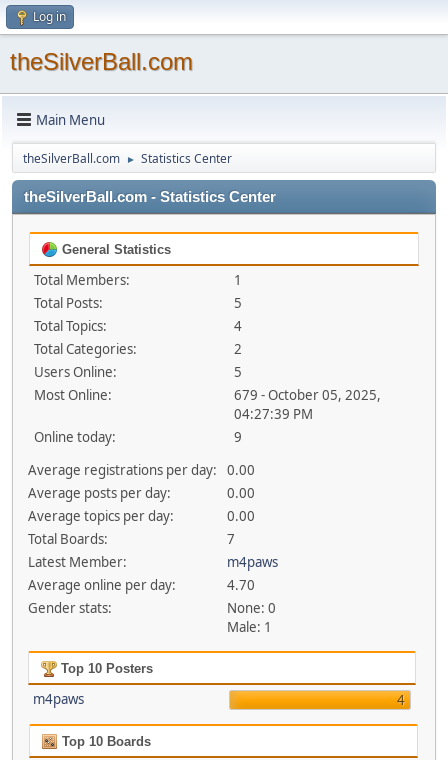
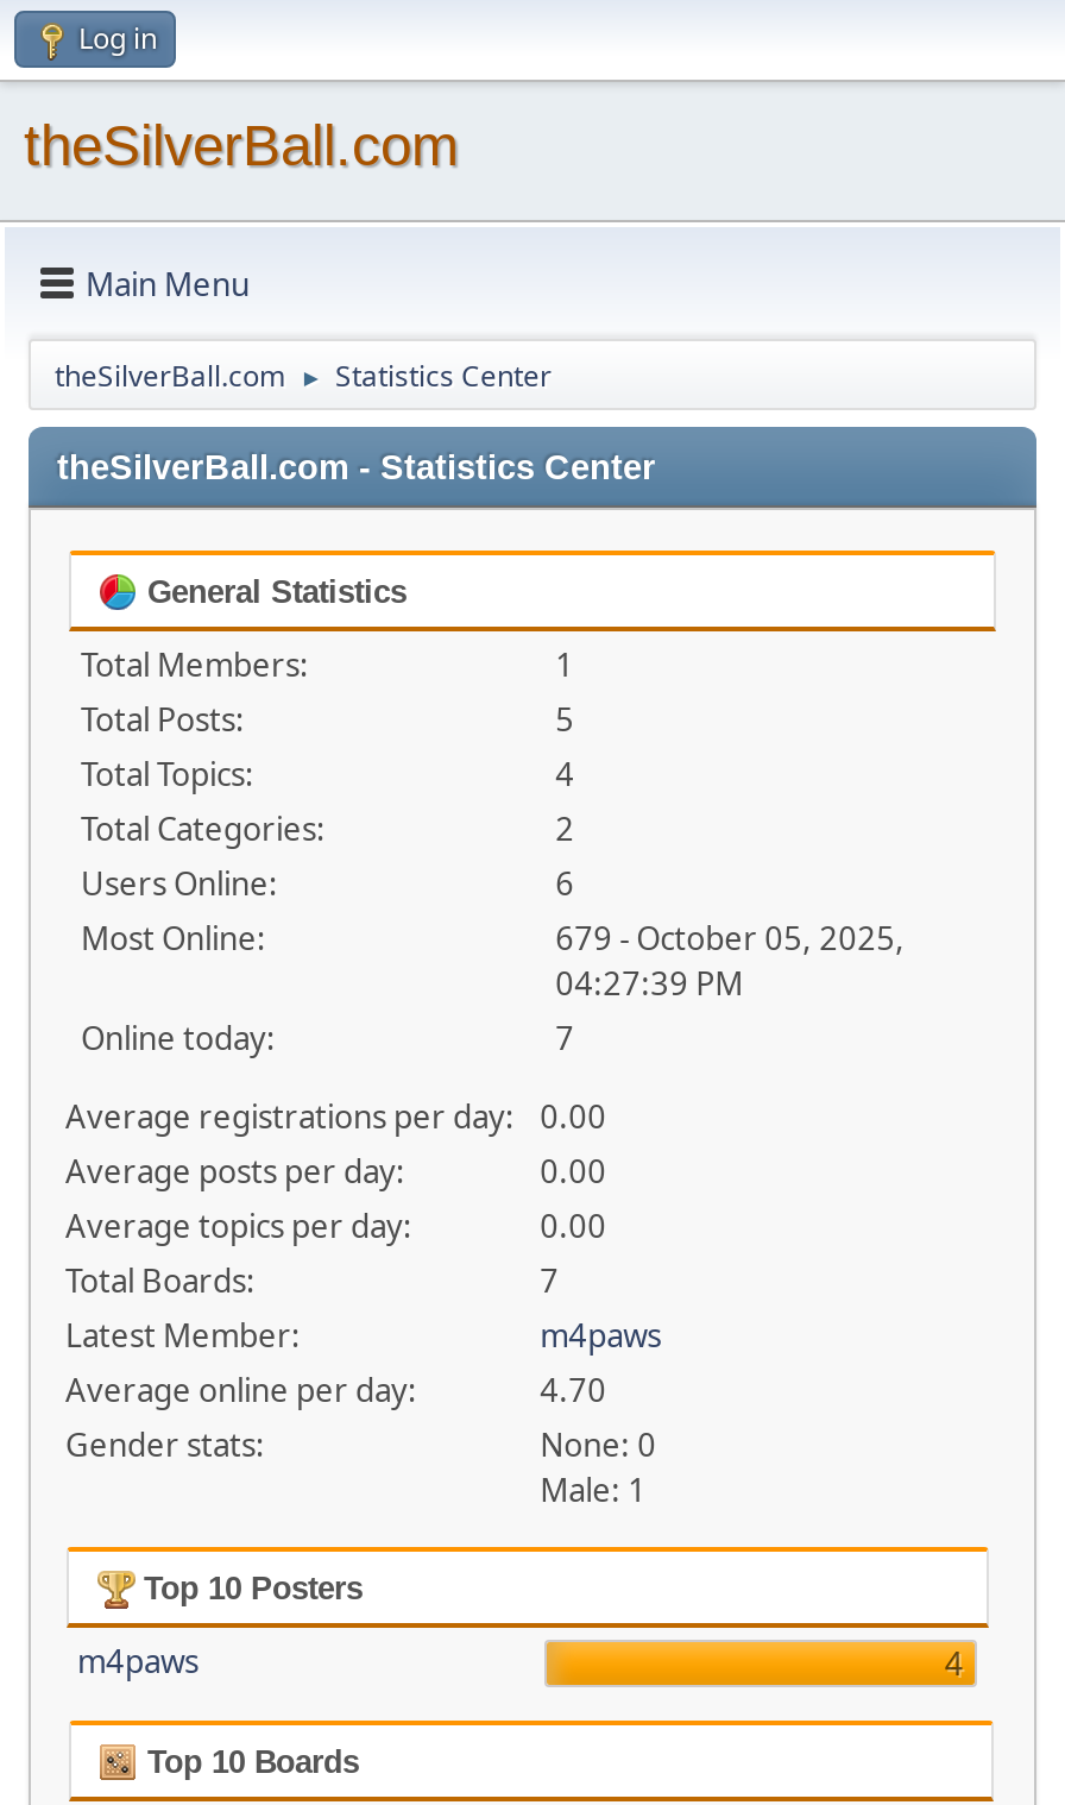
[234,363,242,381] 5 -> [555,862,574,905] 6
[234,428,242,446] 9 -> [555,1017,574,1059] 7

